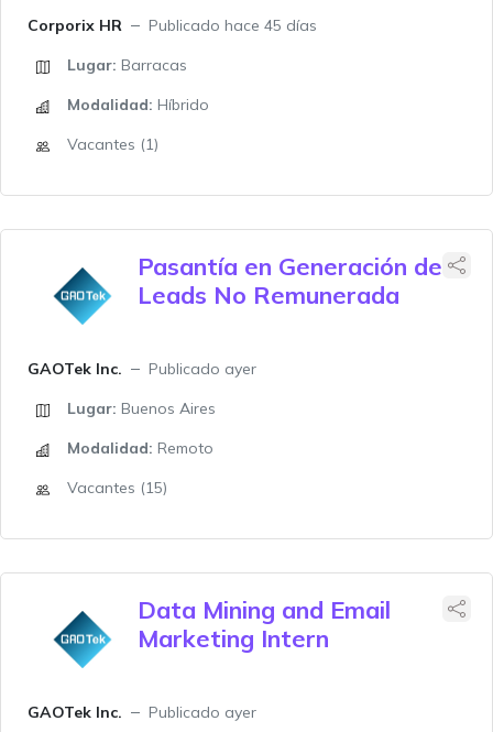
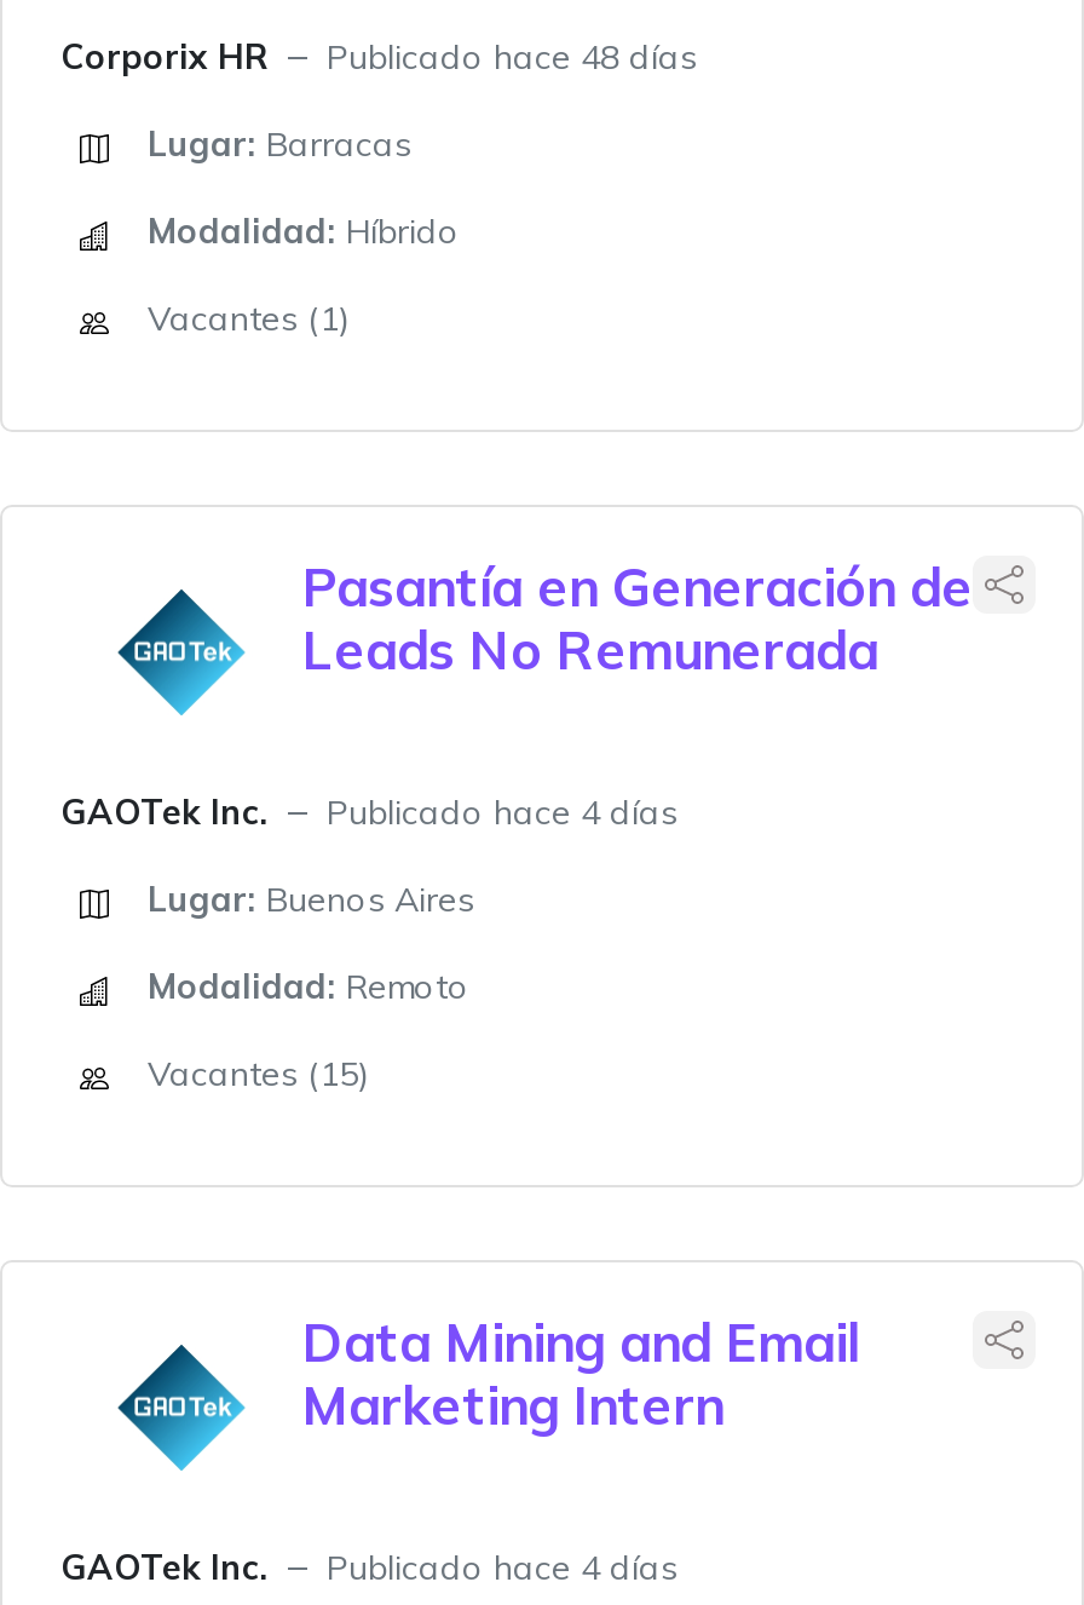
[149,15,317,35] Publicado hace 45 días -> [327,35,697,79] Publicado hace 48 días
[149,359,256,379] Publicado ayer -> [327,790,677,834] Publicado hace 4 días
[149,702,256,722] Publicado ayer -> [327,1546,677,1589] Publicado hace 4 días

